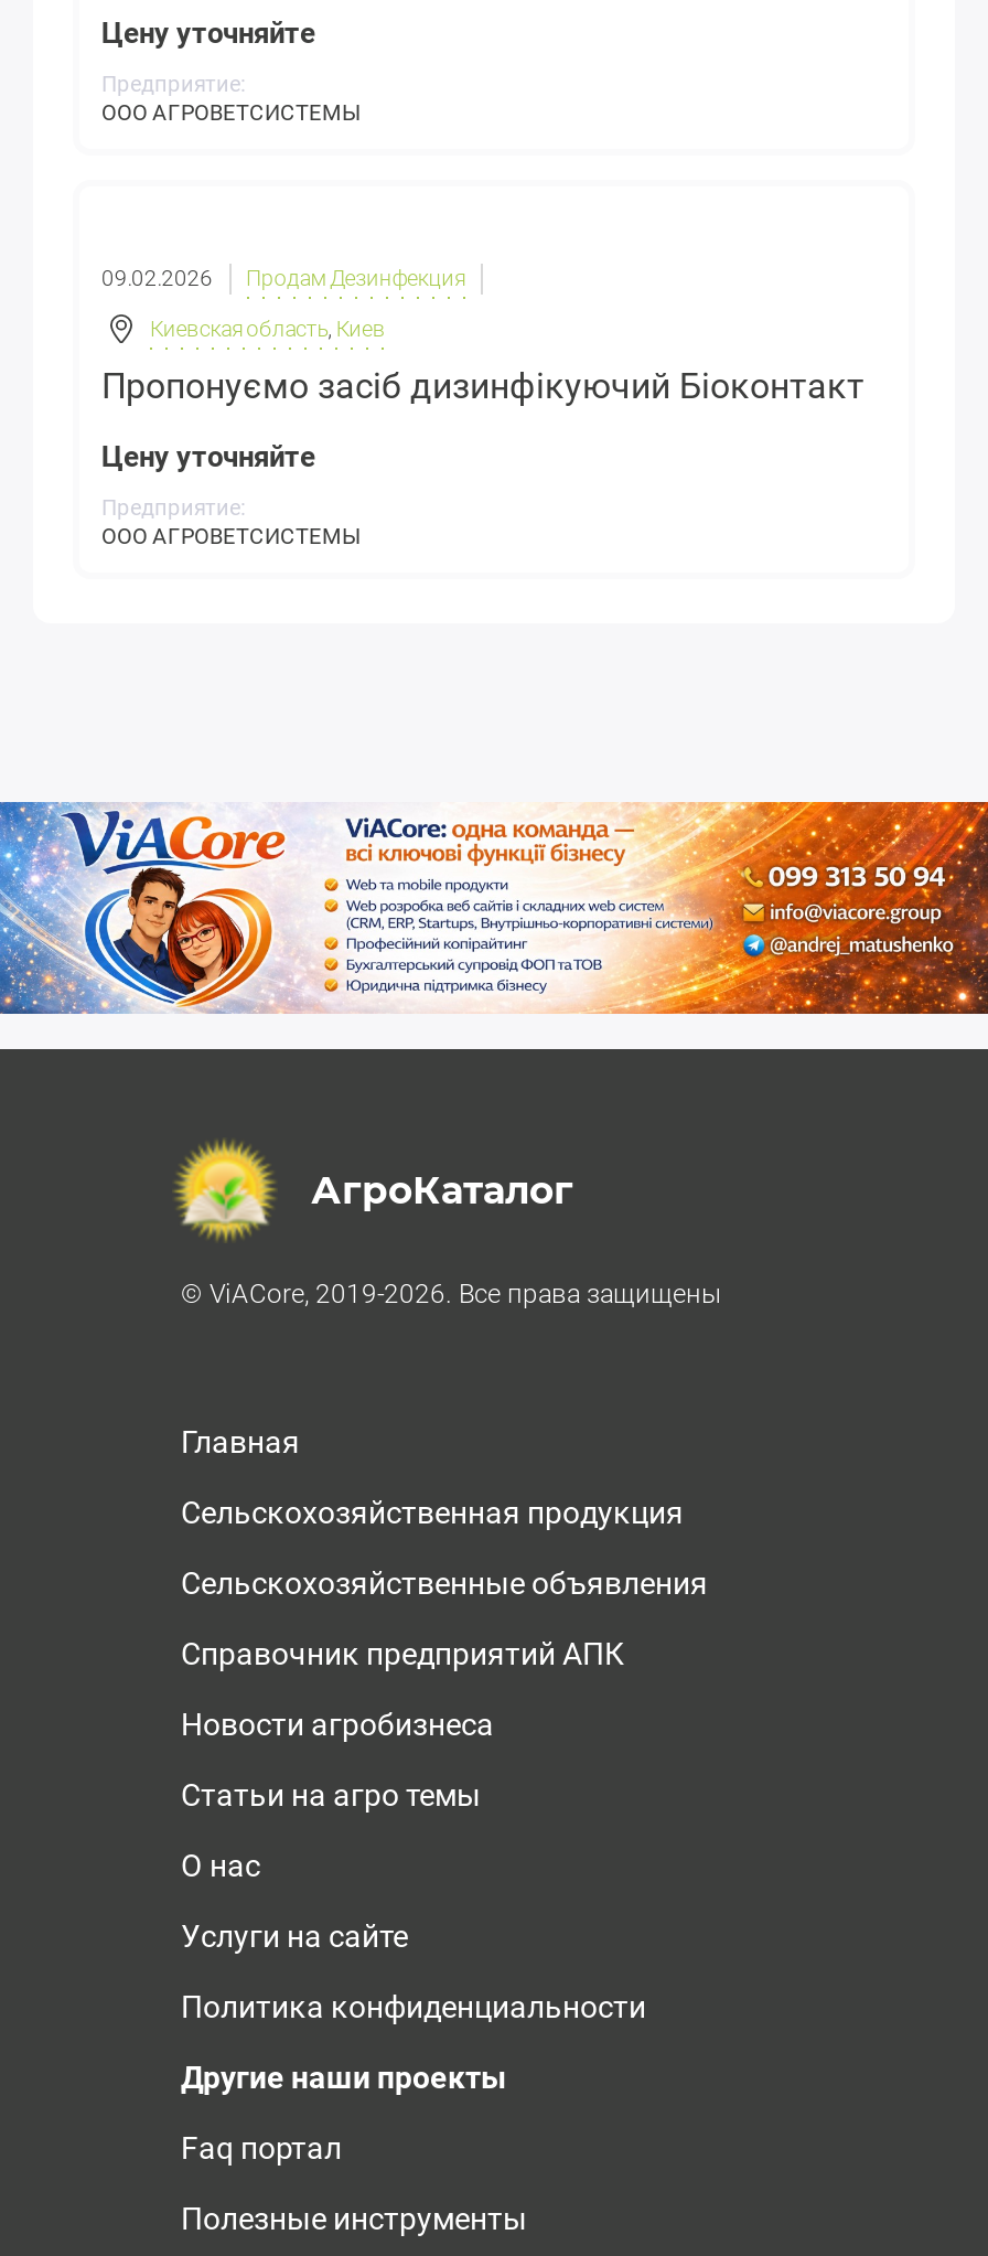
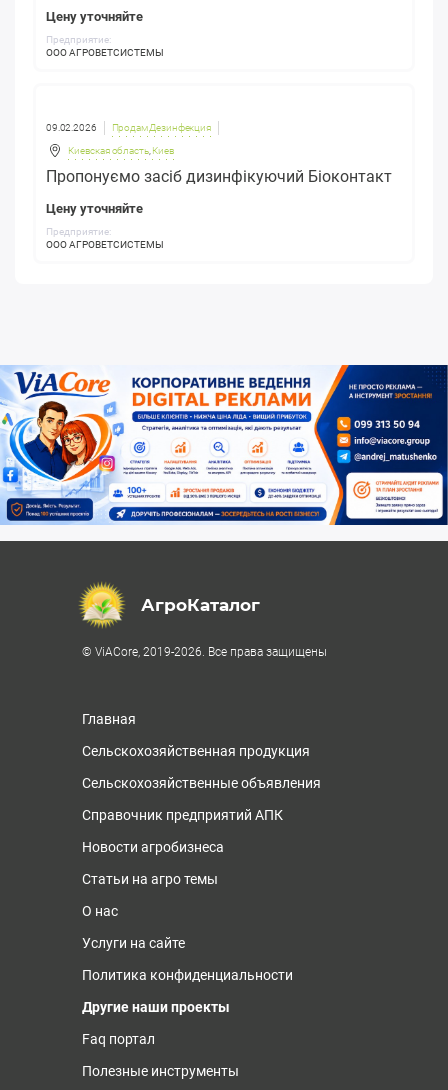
[7,800,981,1016] [image] -> [3,364,445,526] [image]

